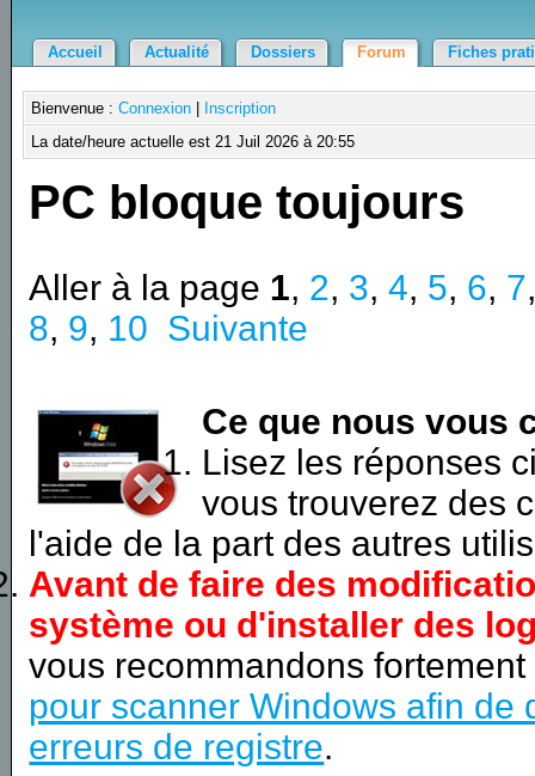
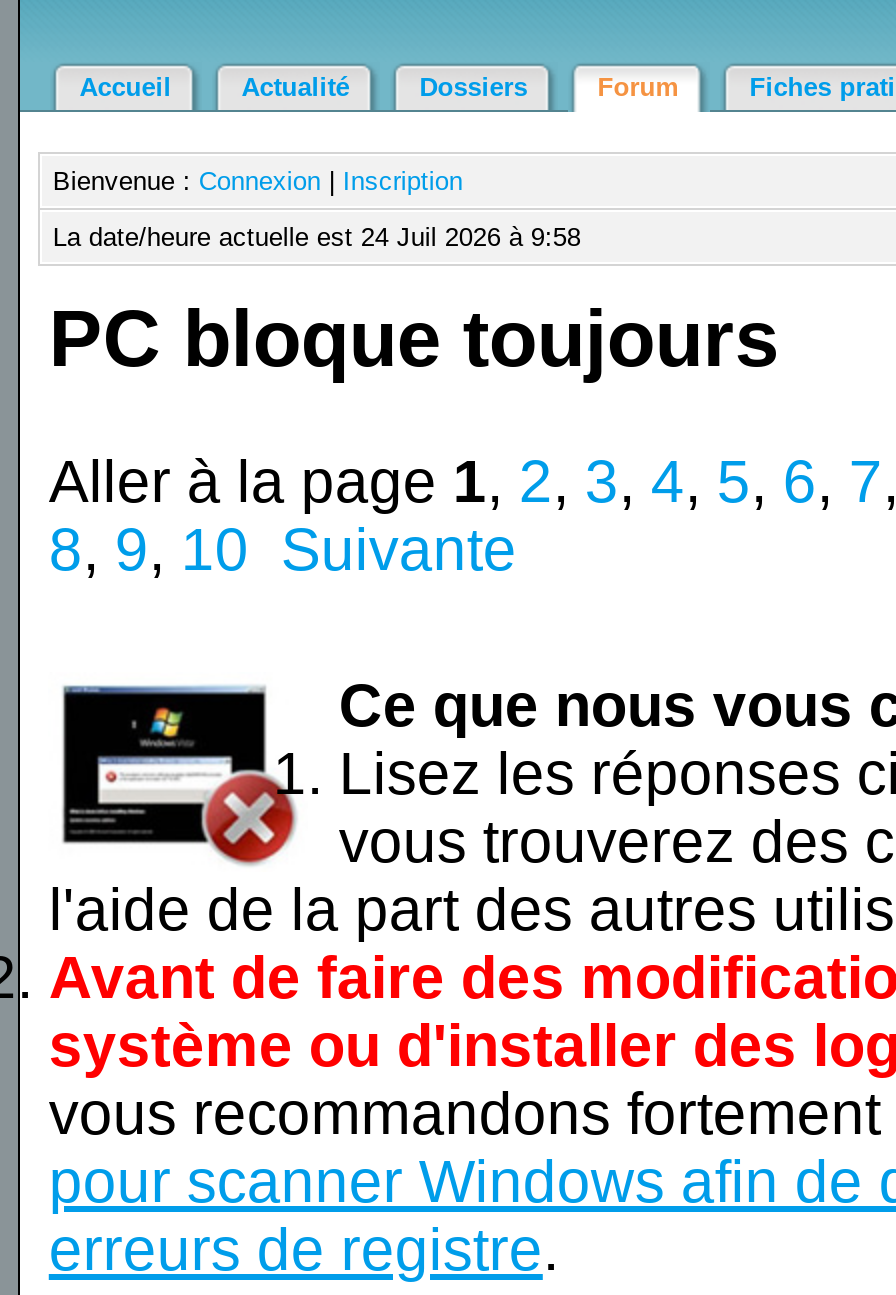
[32,133,355,151] La date/heure actuelle est 21 Juil 2026 à 20:55 -> [53,222,581,252] La date/heure actuelle est 24 Juil 2026 à 9:58

